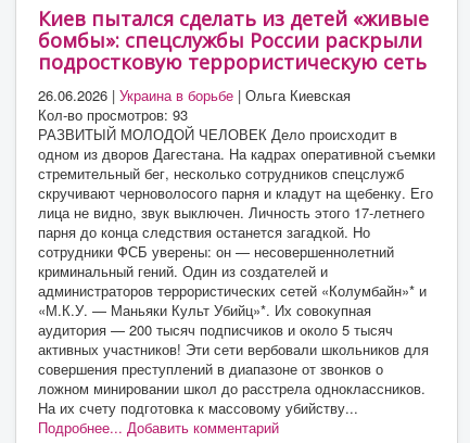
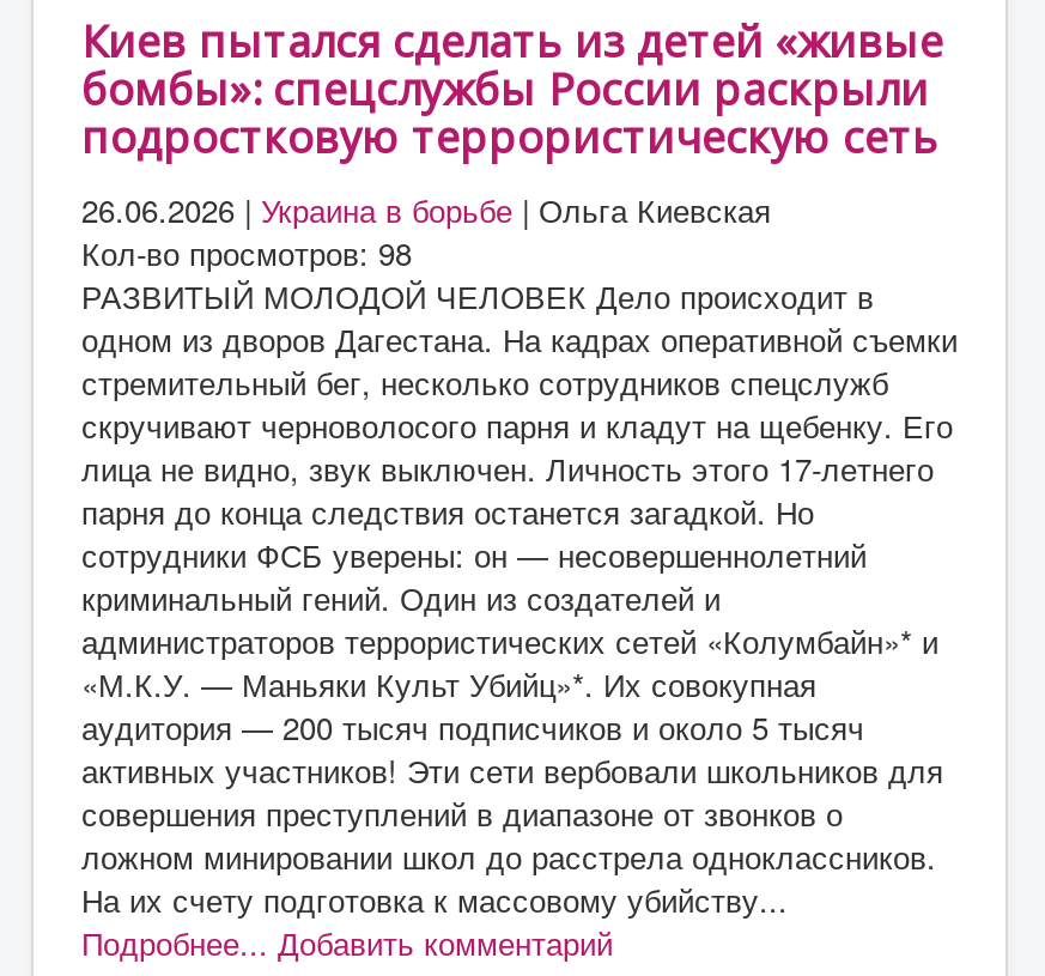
[38,104,188,125] Кол-во просмотров: 93 -> [81,229,412,275] Кол-во просмотров: 98

